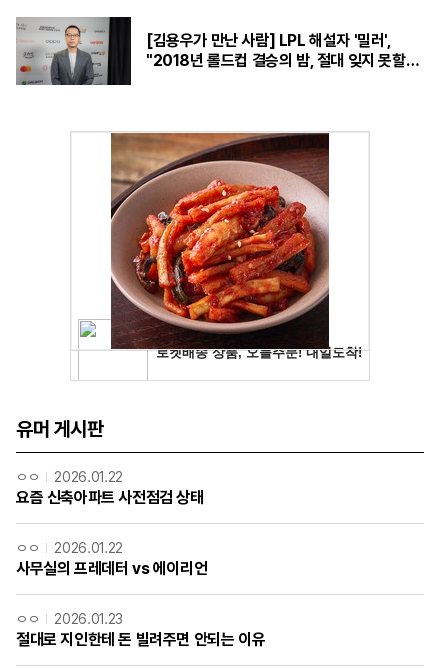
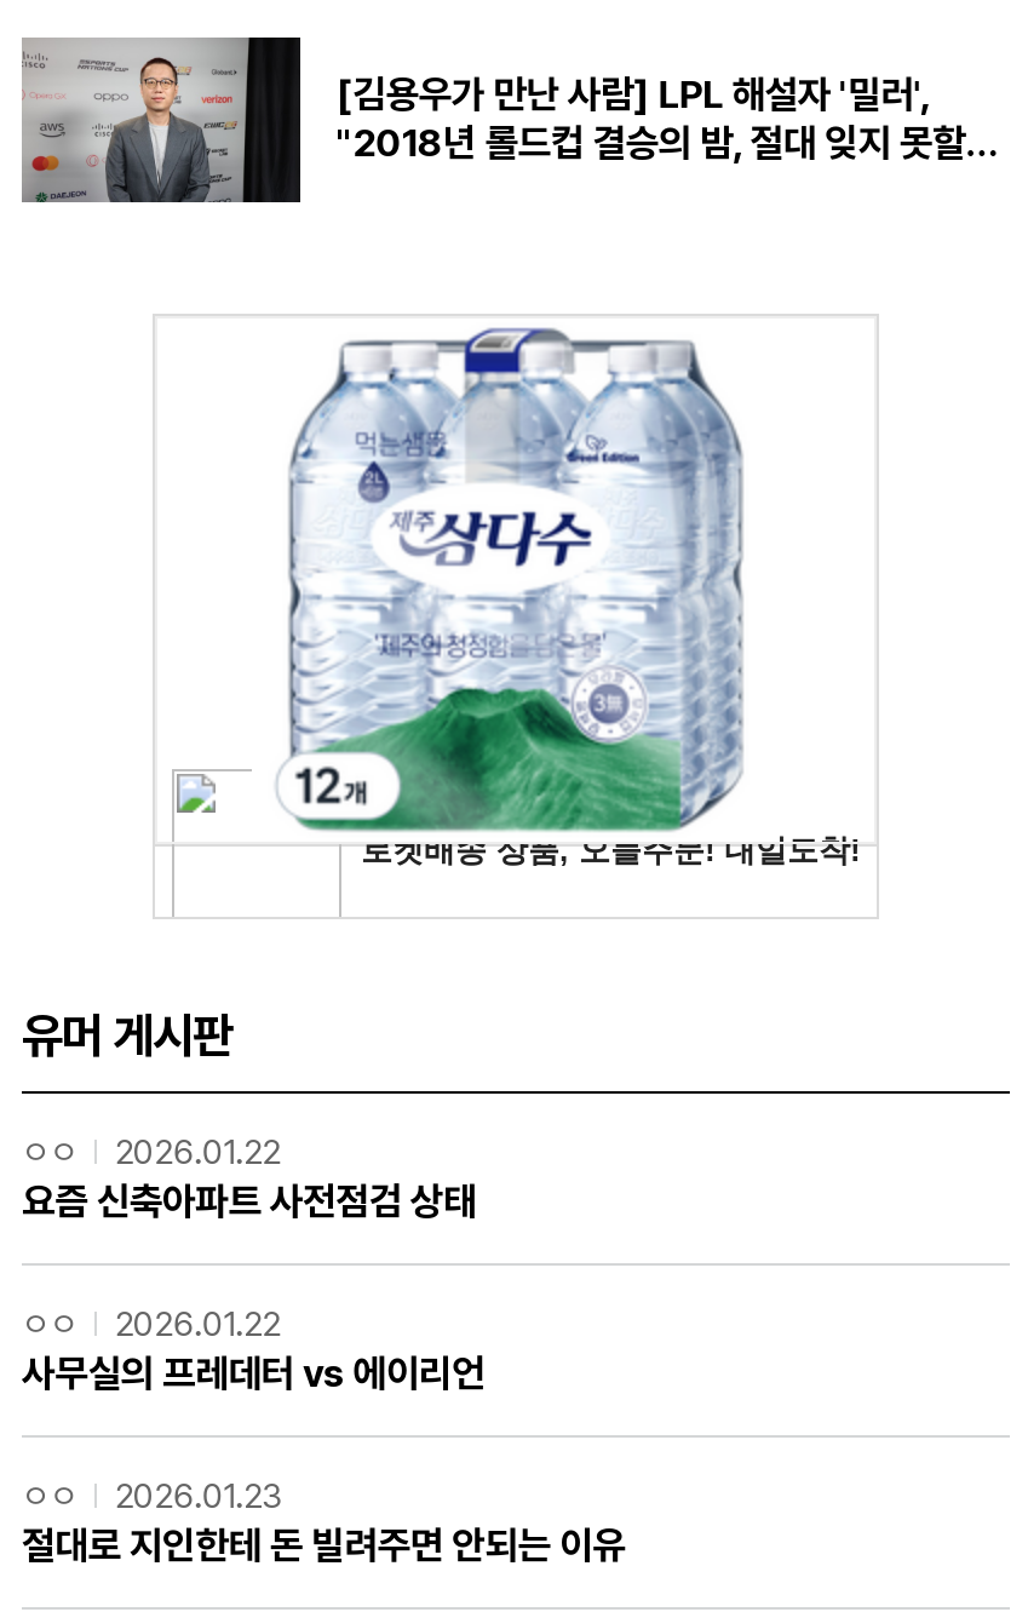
[110,132,330,350] [image] -> [252,319,780,844] [image]

